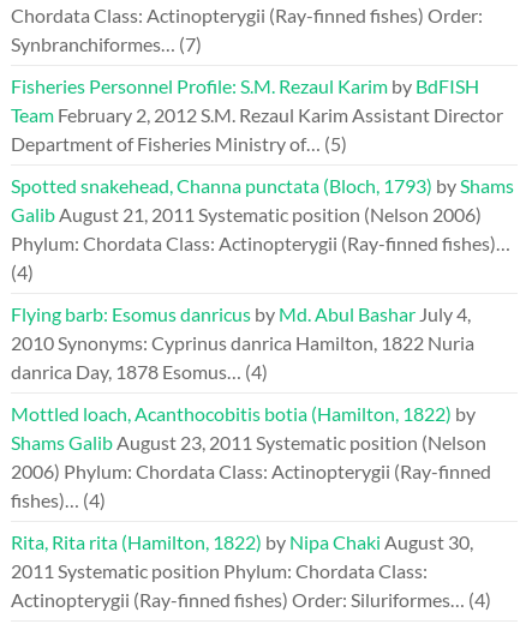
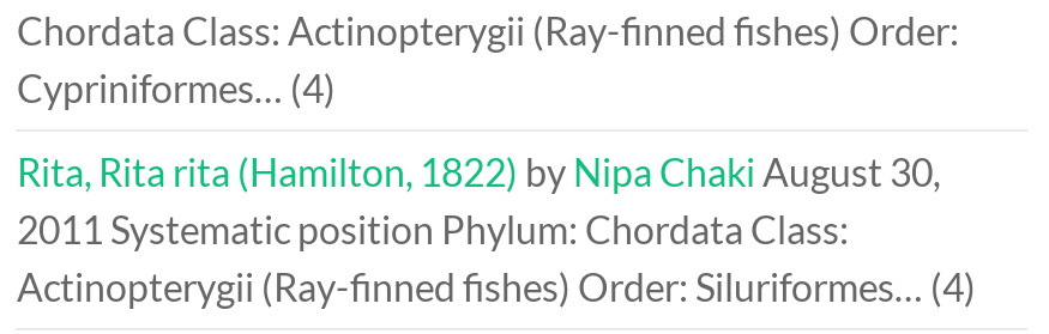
[11,32,514,511] Synbranchiformes… (7) | Fisheries Personnel Profile: S.M. Rezaul Karim by BdFISH | Team February 2, 2012 S.M. Rezaul Karim Assistant Director | Department of Fisheries Ministry of… (5) | Spotted snakehead, Channa punctata (Bloch, 1793) by Shams | Galib August 21, 2011 Systematic position (Nelson 2006) | Phylum: Chordata Class: Actinopterygii (Ray-finned fishes)… | (4) | Flying barb: Esomus danricus by Md. Abul Bashar July 4, | 2010 Synonyms: Cyprinus danrica Hamilton, 1822 Nuria | danrica Day, 1878 Esomus… (4) | Mottled loach, Acanthocobitis botia (Hamilton, 1822) by | Shams Galib August 23, 2011 Systematic position (Nelson | 2006) Phylum: Chordata Class: Actinopterygii (Ray-finned | fishes)… (4) -> [17,65,335,110] Cypriniformes… (4)

